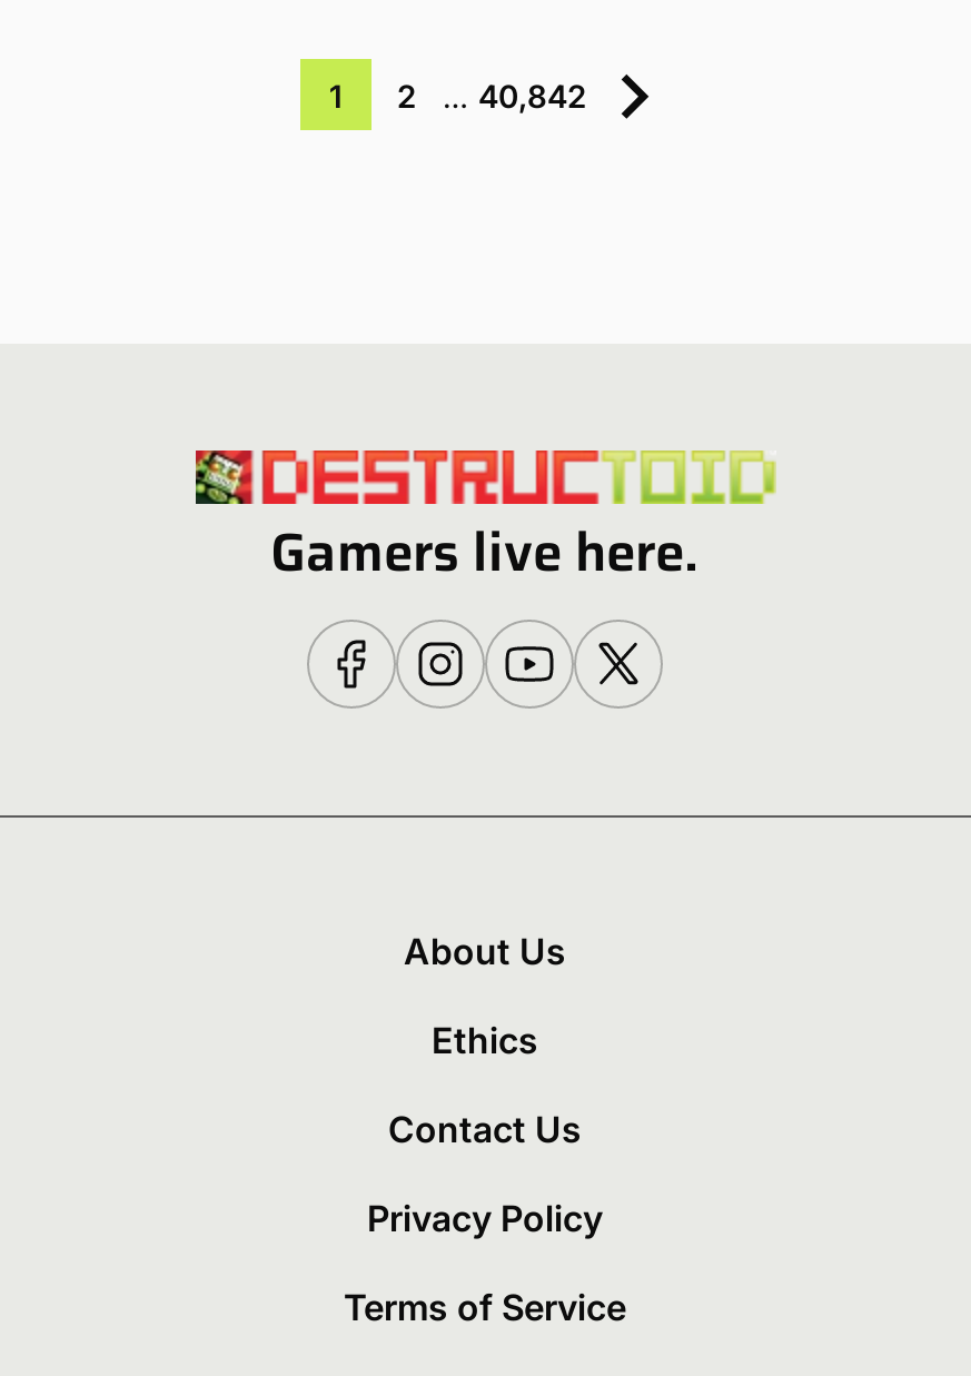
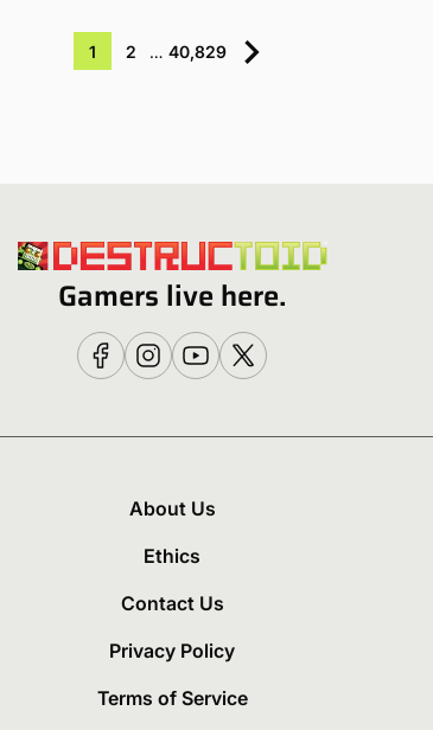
[329,77,587,114] 1 2 … 40,842 -> [89,41,227,62] 1 2 … 40,829

